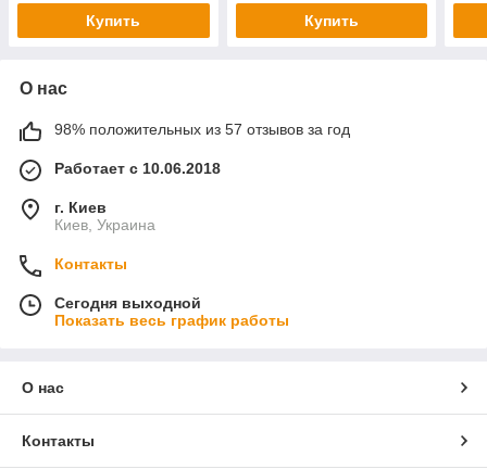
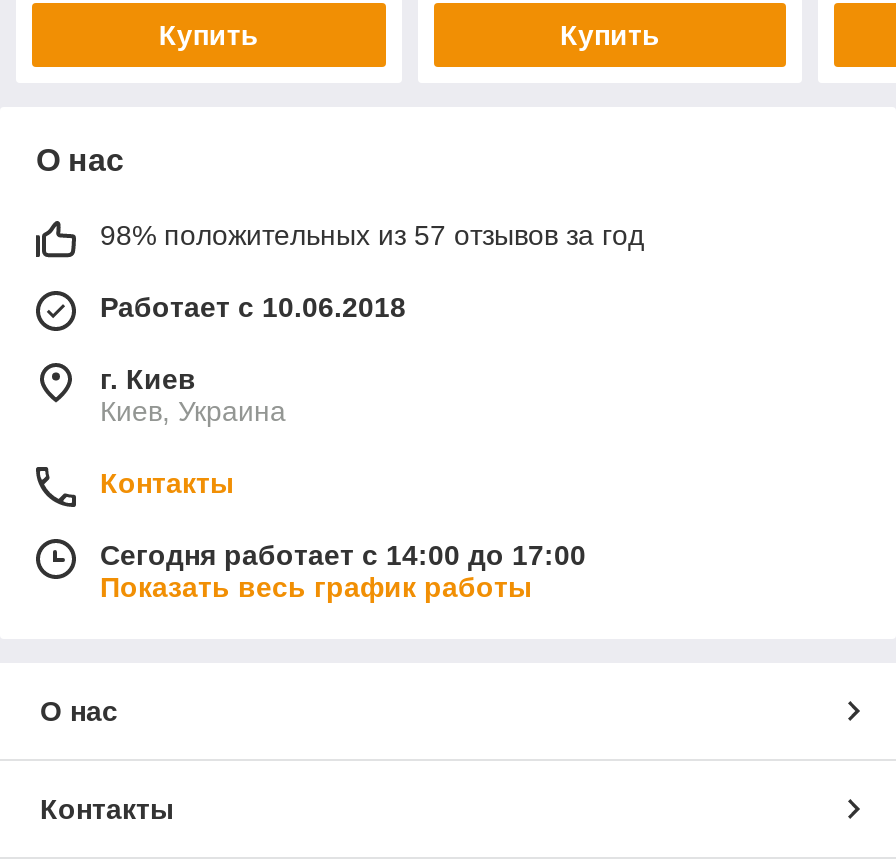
[54,294,201,311] Сегодня выходной -> [100,539,586,571] Сегодня работает с 14:00 до 17:00

